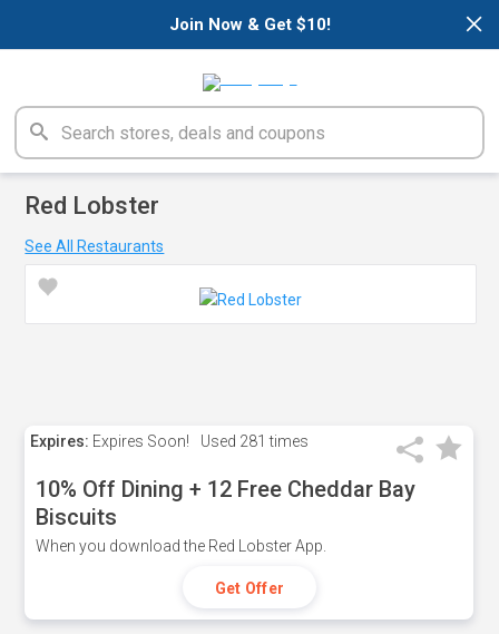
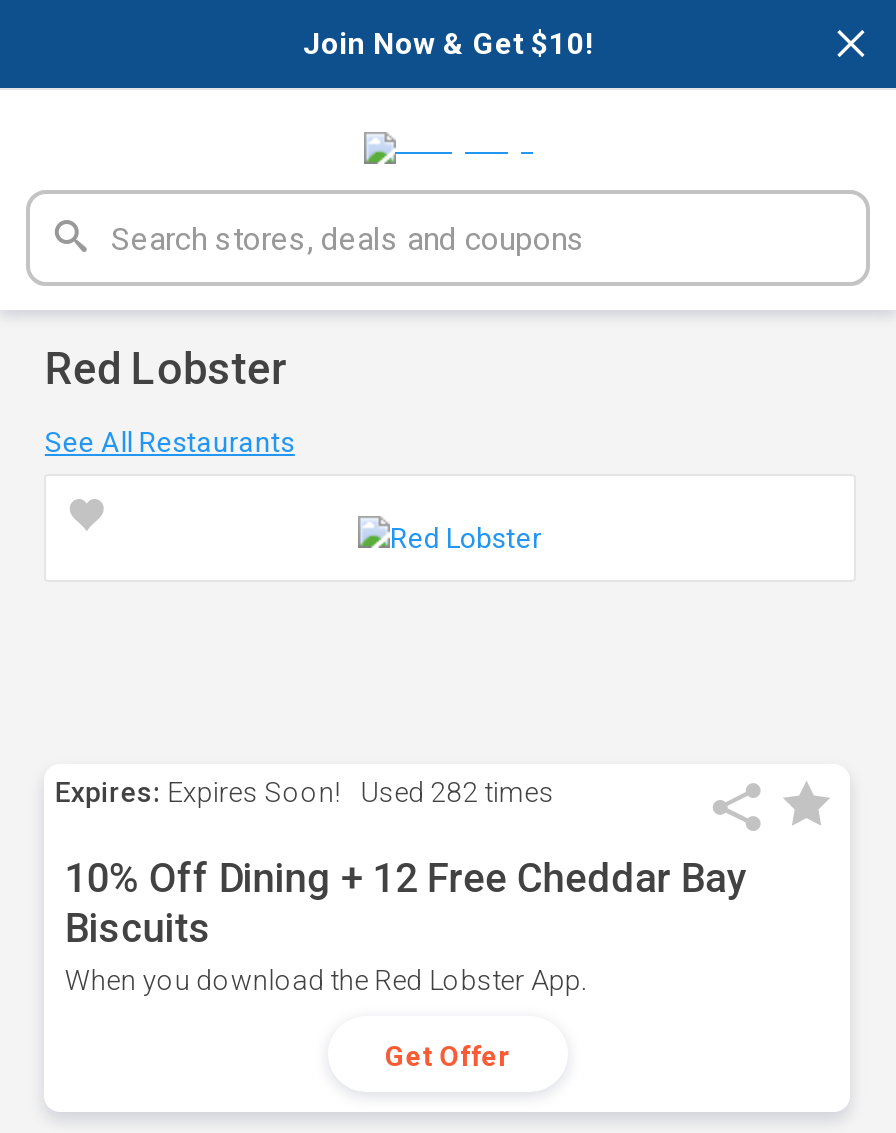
[31,432,309,450] Expires: Expires Soon! Used 281 times -> [55,776,555,808] Expires: Expires Soon! Used 282 times

